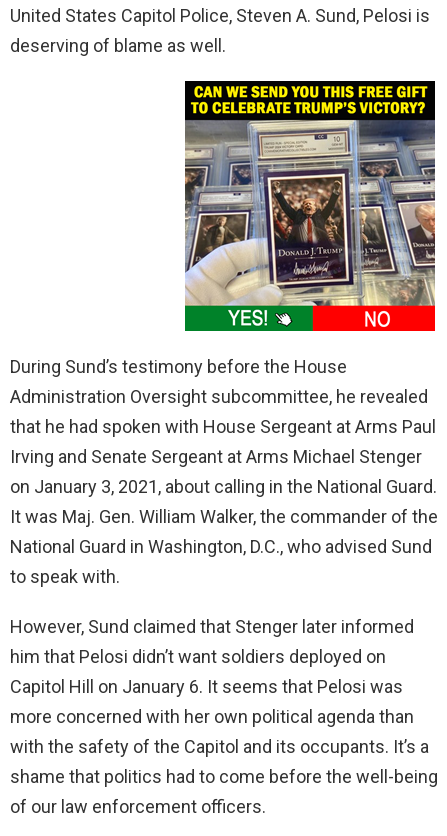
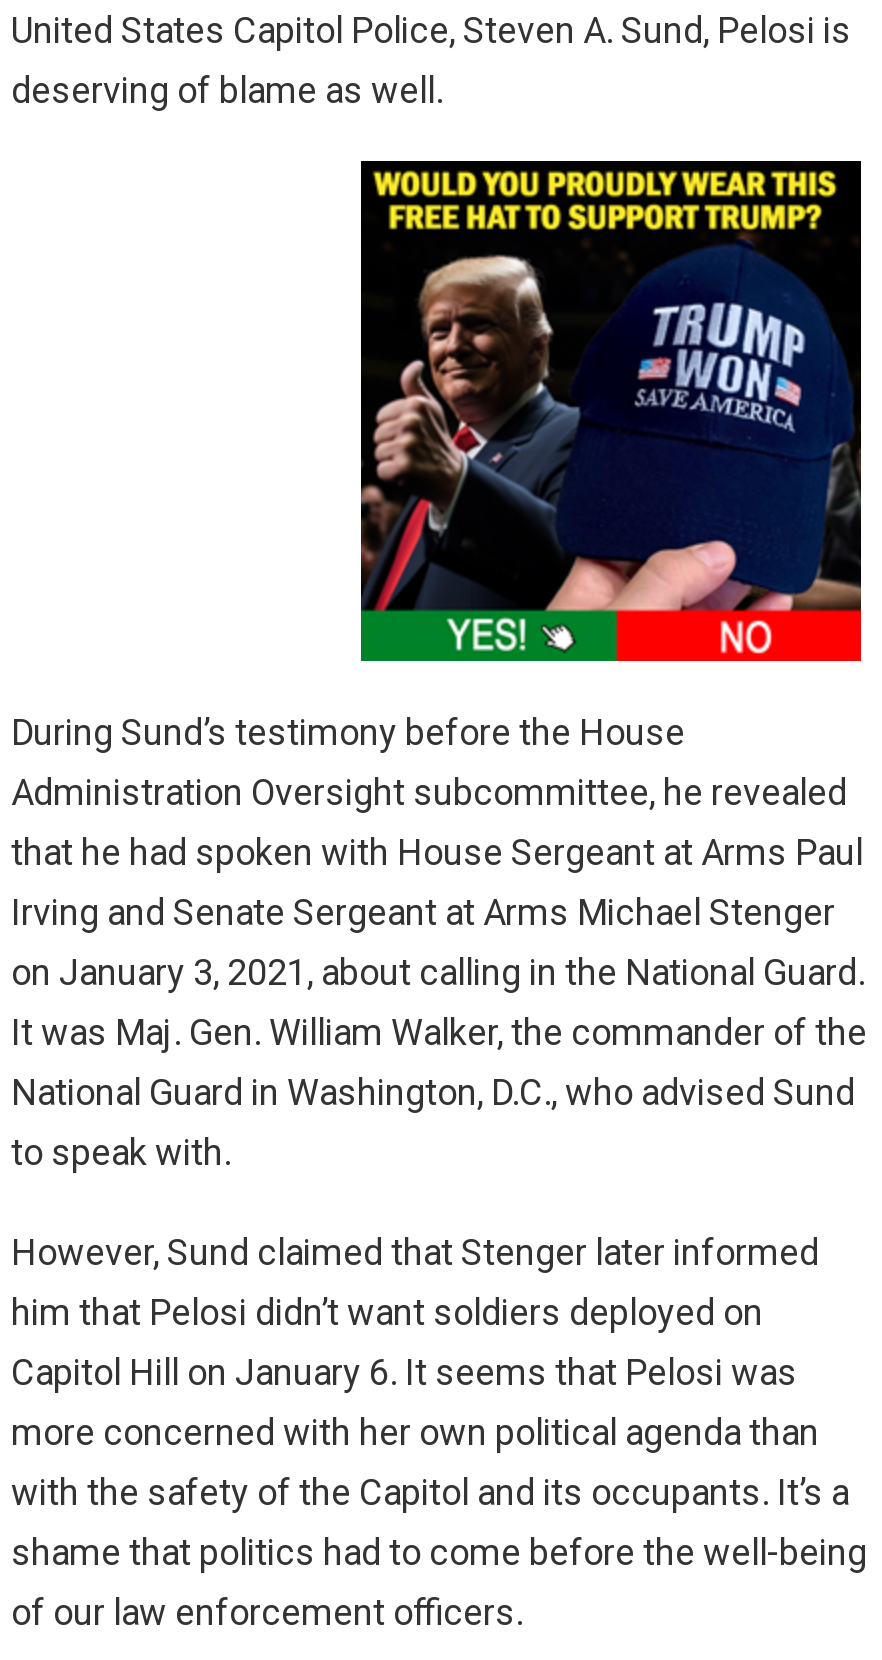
[184,85,436,307] [image] -> [359,169,863,613] [image]

